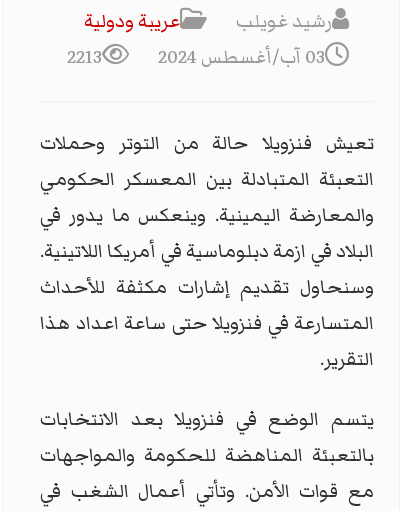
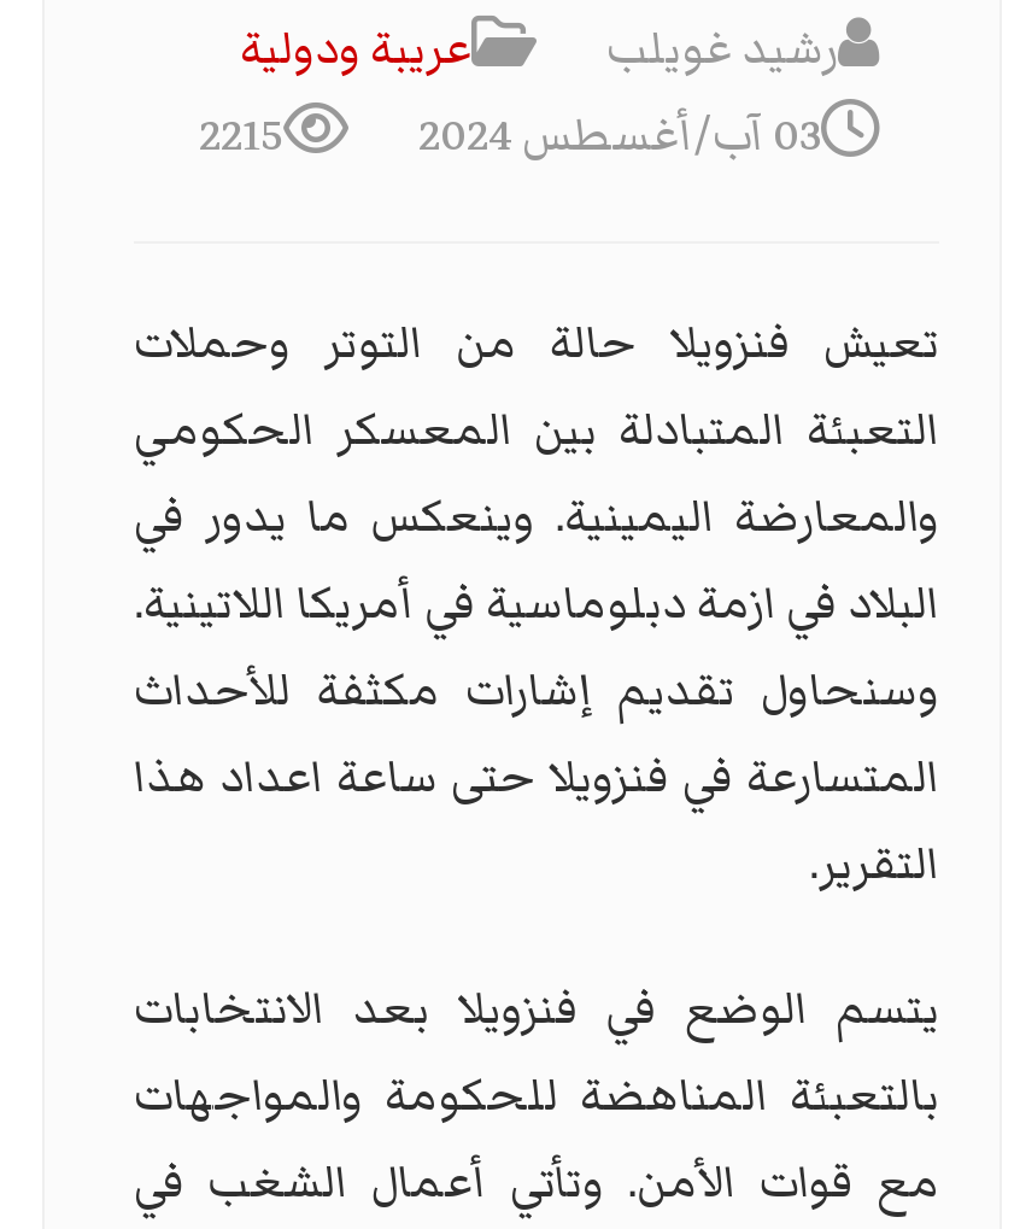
[67,43,102,72] 2213 -> [199,101,283,171] 2215

